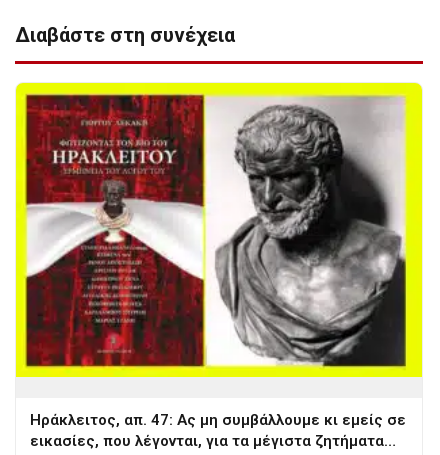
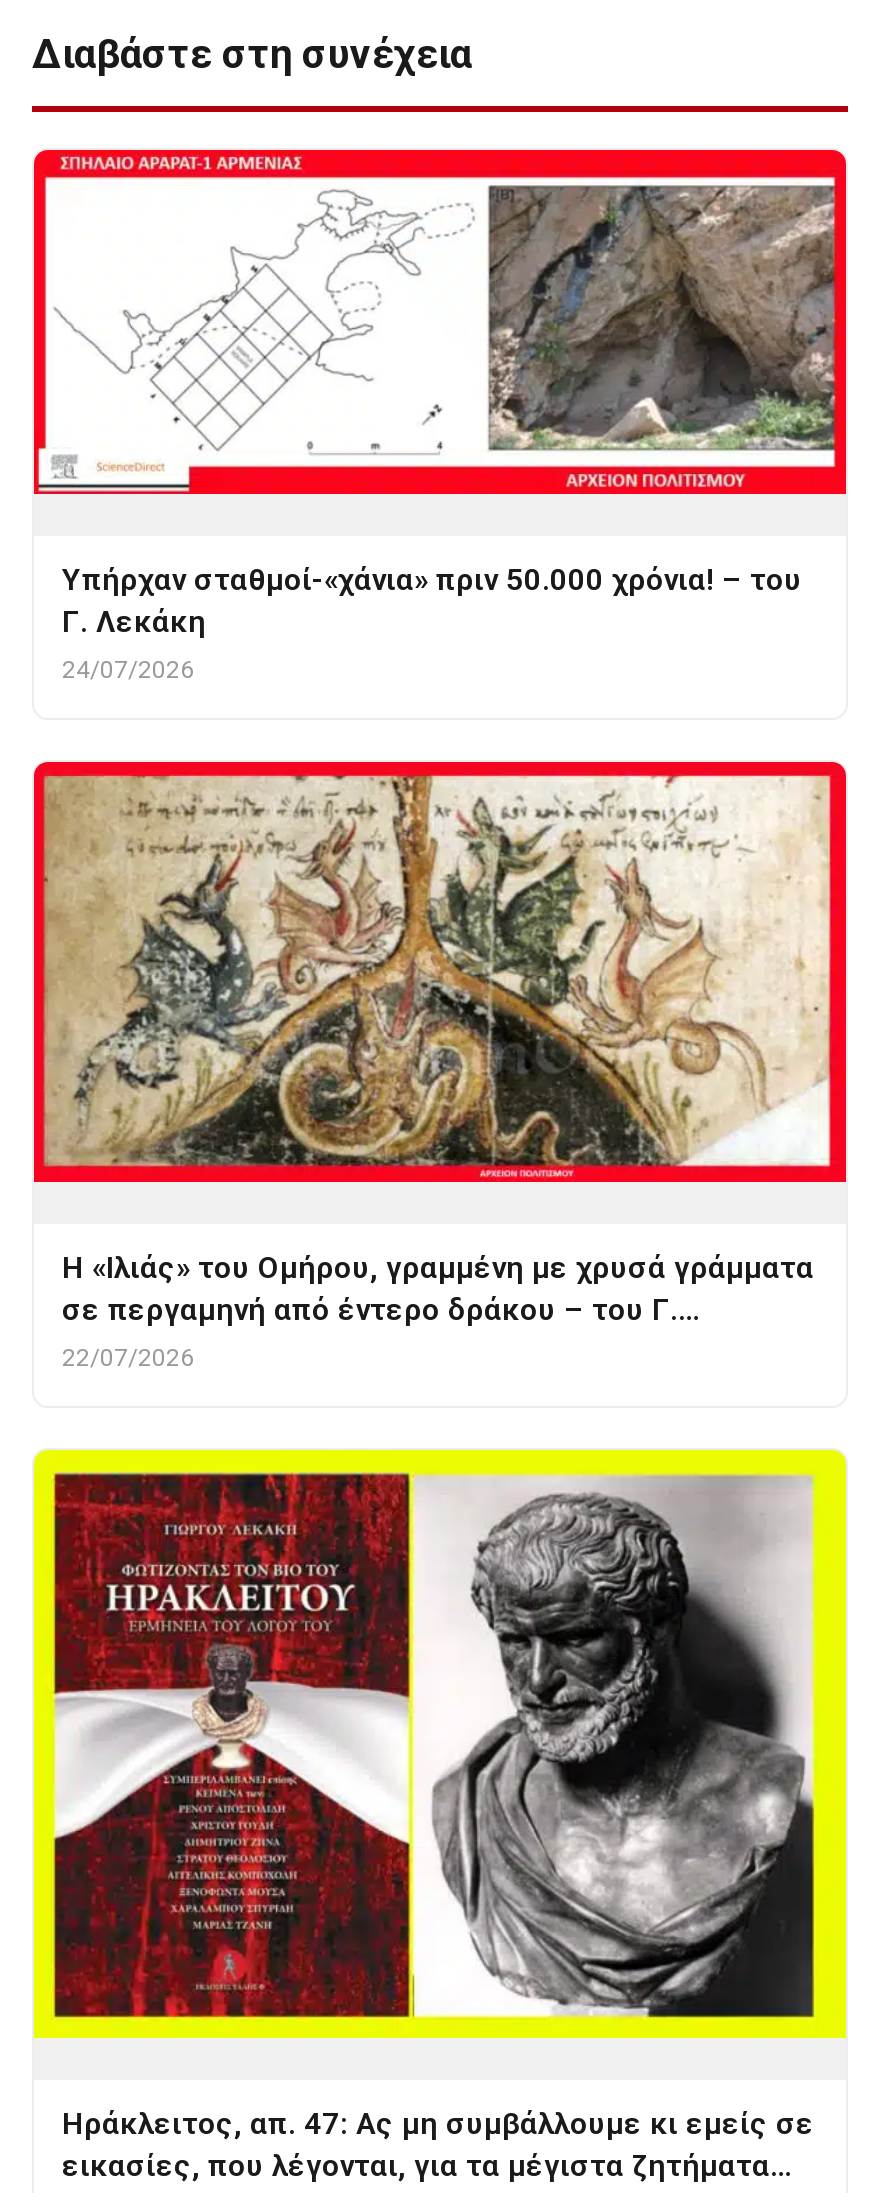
none -> [32,148,848,683] [image] | Υπήρχαν σταθμοί-«χάνια» πριν 50.000 χρόνια! – του | Γ. Λεκάκη | 24/07/2026
none -> [32,760,848,1372] [image] | Η «Ιλιάς» του Ομήρου, γραμμένη με χρυσά γράμματα | σε περγαμηνή από έντερο δράκου – του Γ.… | 22/07/2026

